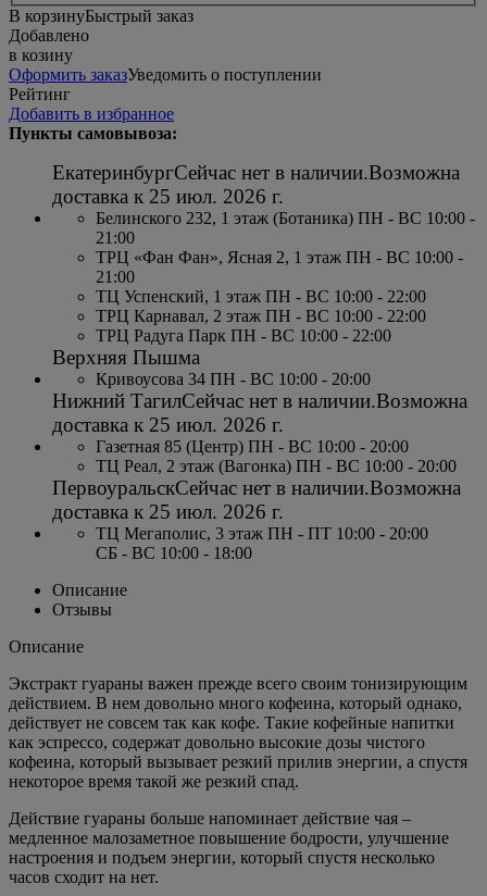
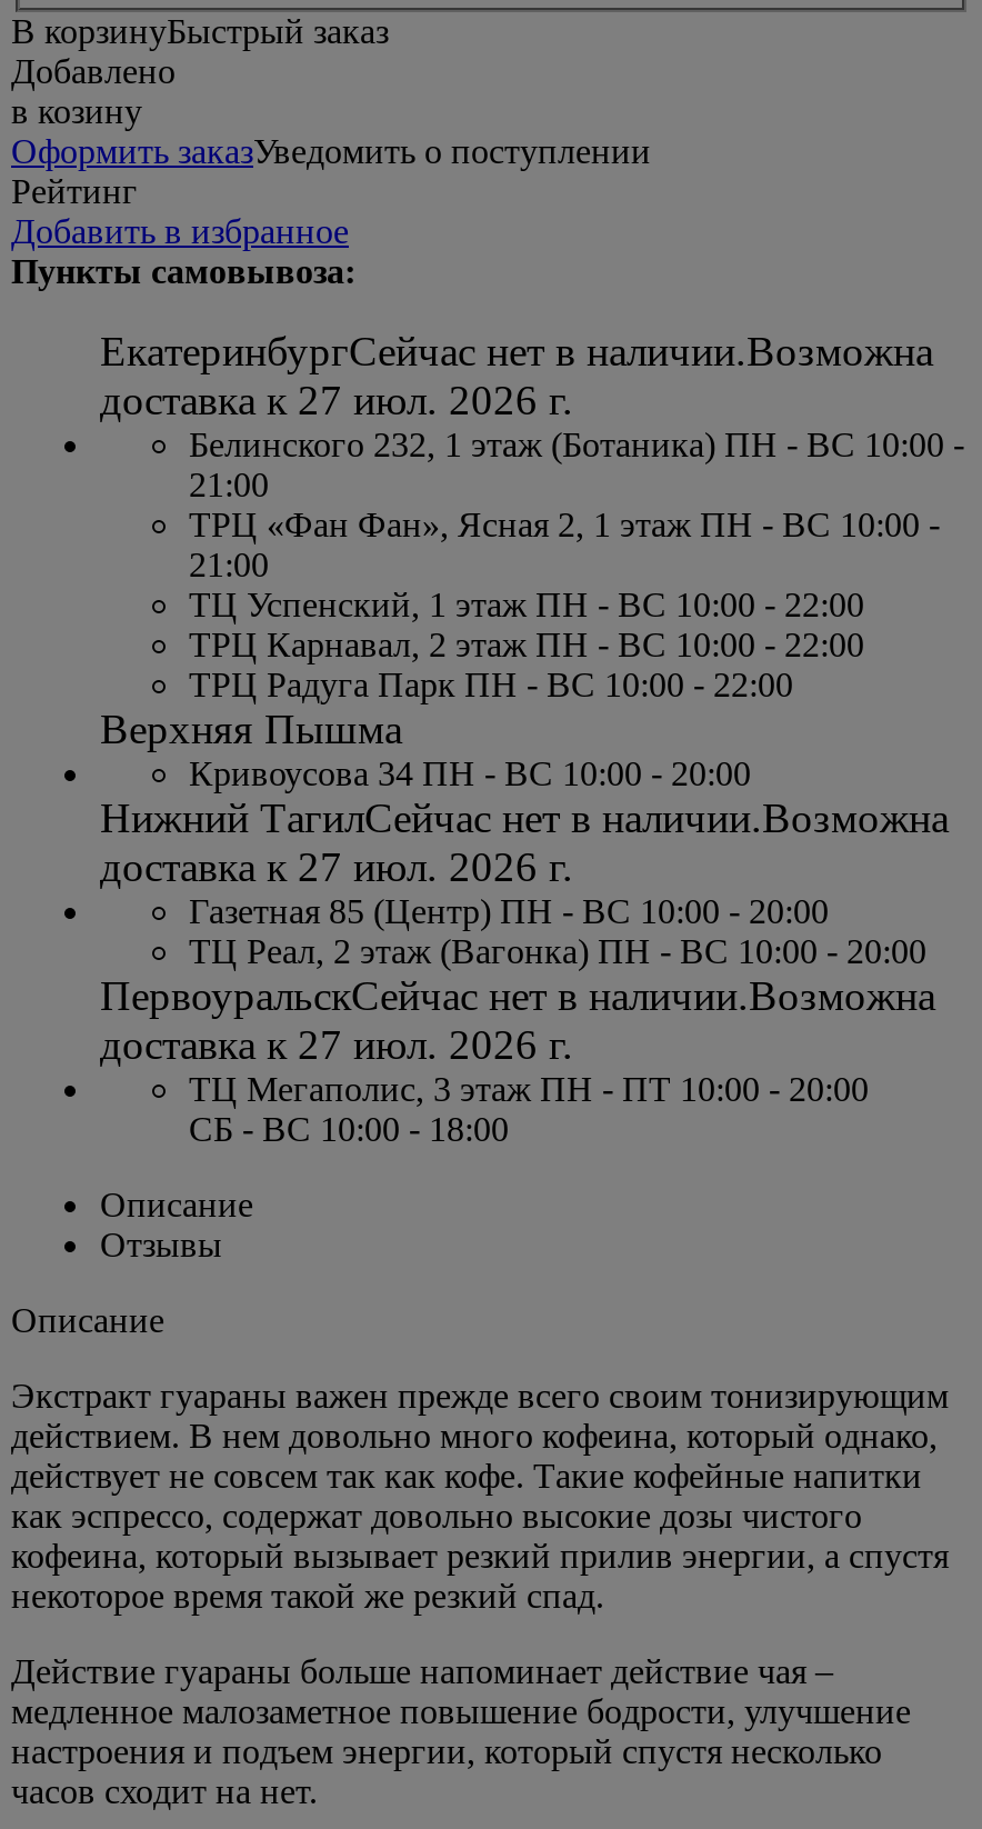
[52,185,284,208] доставка к 25 июл. 2026 г. -> [100,378,573,424] доставка к 27 июл. 2026 г.
[52,414,284,437] доставка к 25 июл. 2026 г. -> [100,844,573,891] доставка к 27 июл. 2026 г.
[52,501,284,524] доставка к 25 июл. 2026 г. -> [100,1022,573,1069] доставка к 27 июл. 2026 г.

